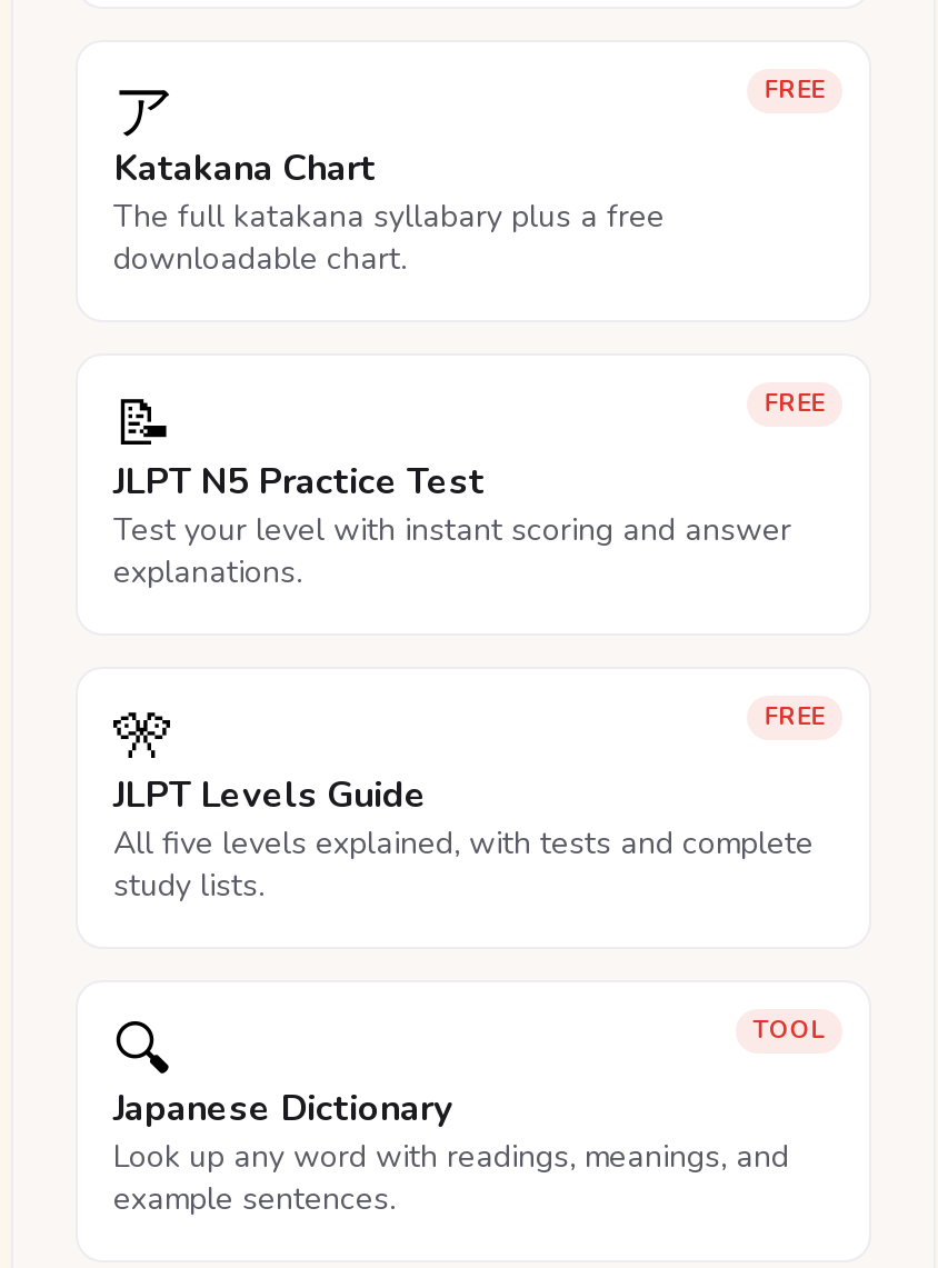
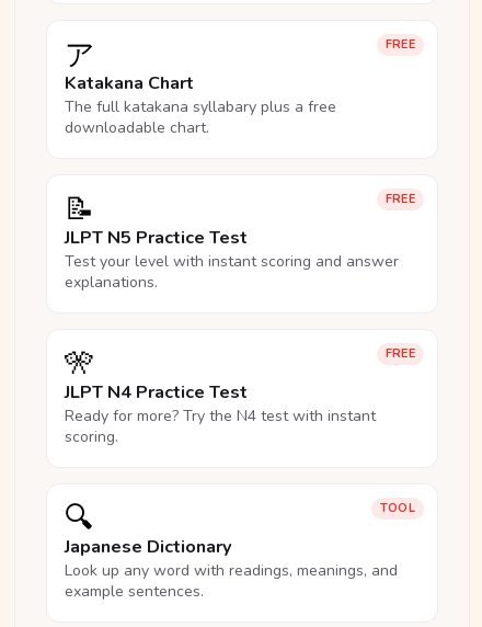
[113,771,814,907] JLPT Levels Guide | All five levels explained, with tests and complete | study lists. -> [65,380,376,447] JLPT N4 Practice Test | Ready for more? Try the N4 test with instant | scoring.

